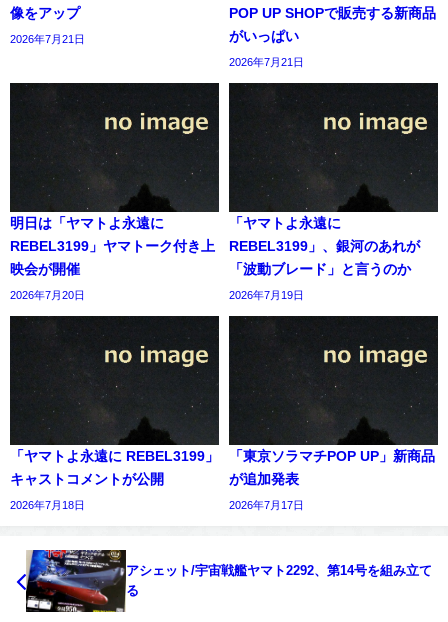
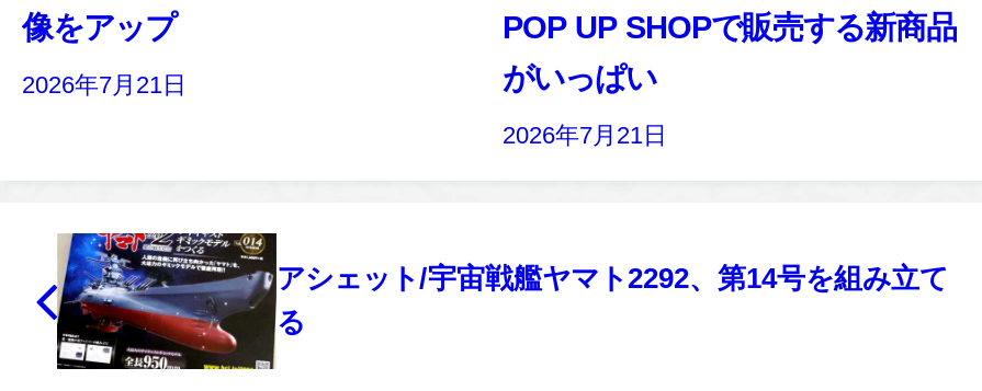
[9,82,220,301] [image] | 明日は「ヤマトよ永遠に | REBEL3199」ヤマトーク付き上 | 映会が開催 | 2026年7月20日 -> none
[228,82,439,301] [image] | 「ヤマトよ永遠に | REBEL3199」、銀河のあれが | 「波動ブレード」と言うのか | 2026年7月19日 -> none
[9,315,220,511] [image] | 「ヤマトよ永遠に REBEL3199」 | キャストコメントが公開 | 2026年7月18日 -> none
[228,315,439,511] [image] | 「東京ソラマチPOP UP」新商品 | が追加発表 | 2026年7月17日 -> none

